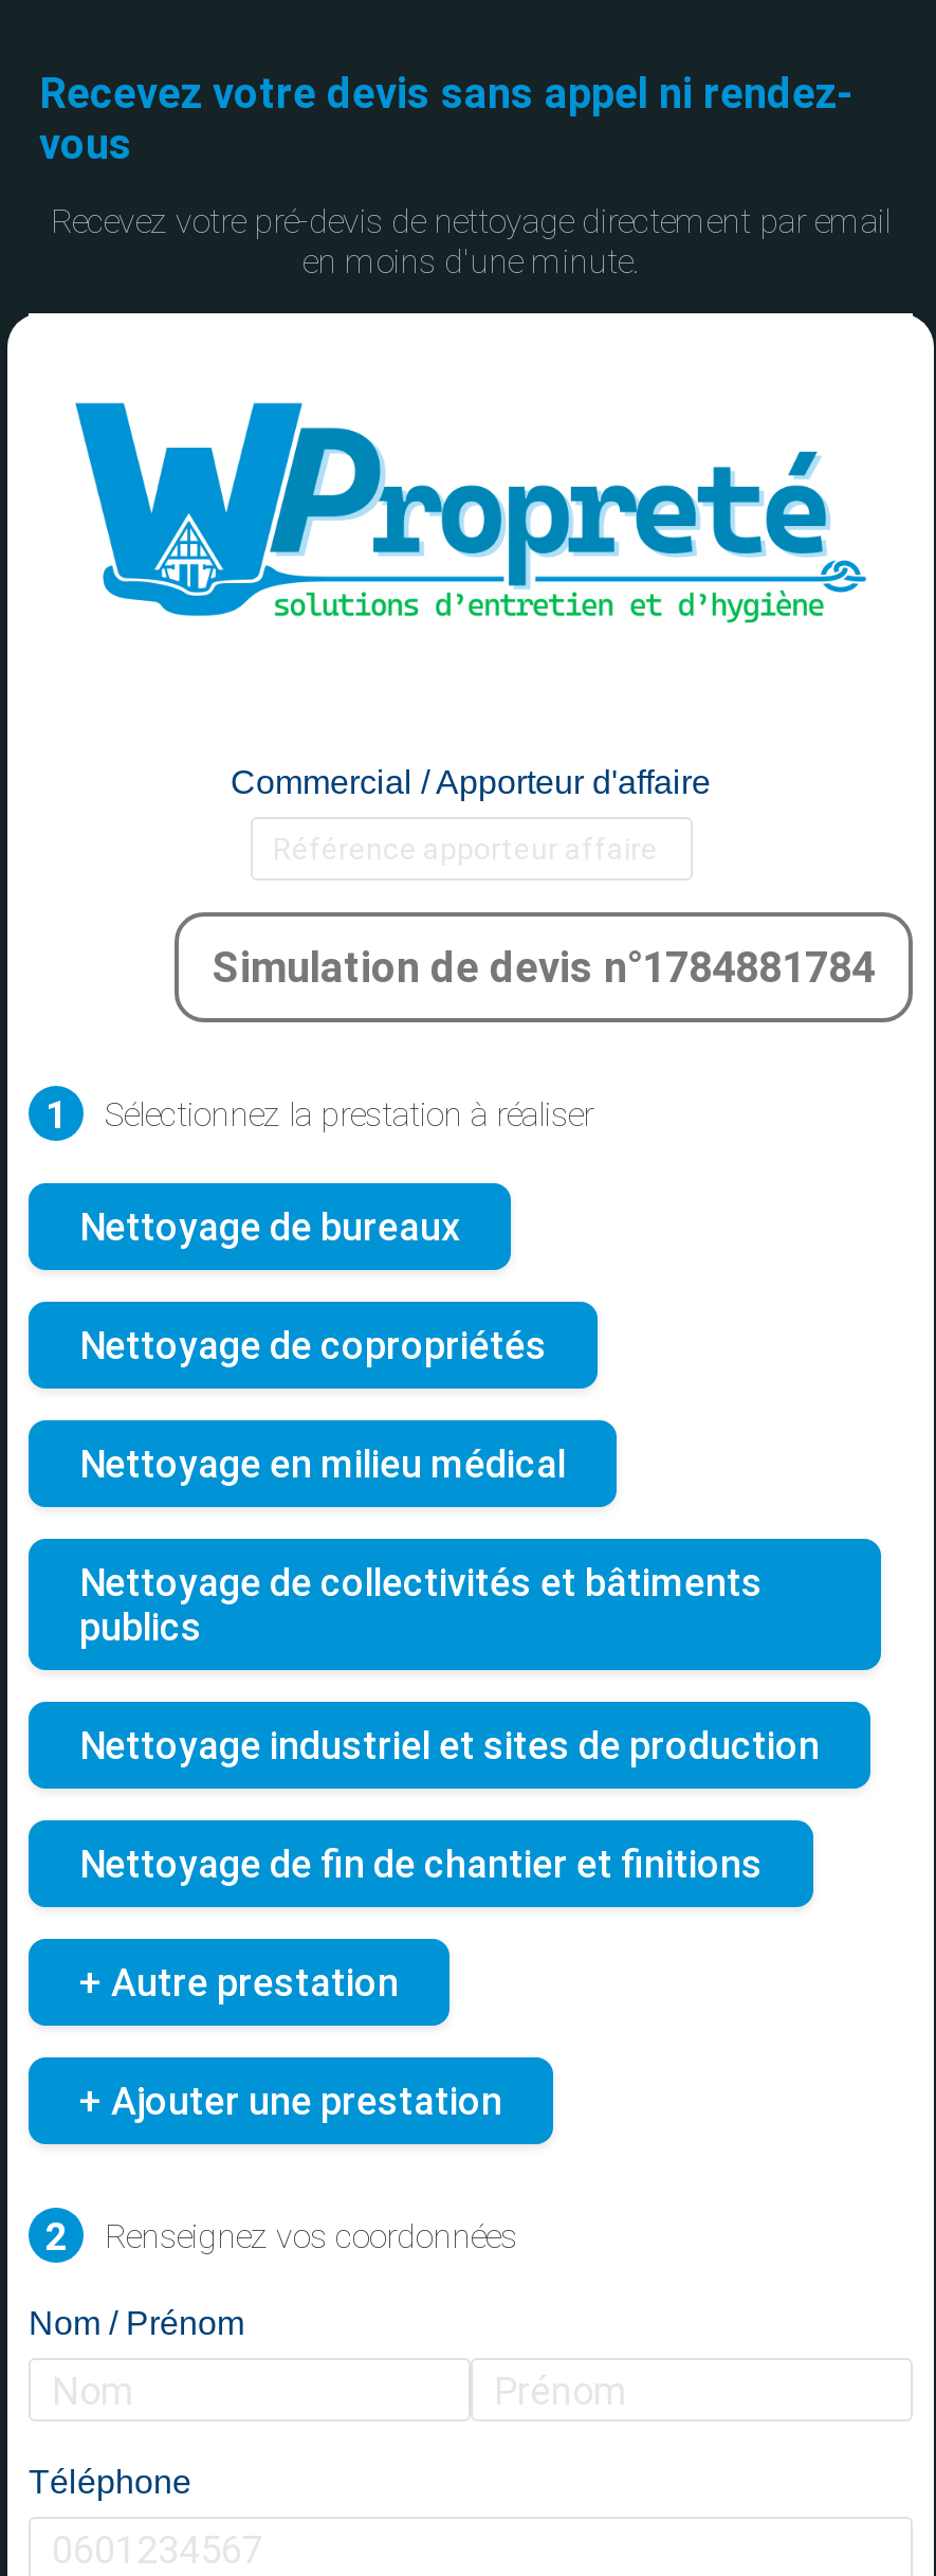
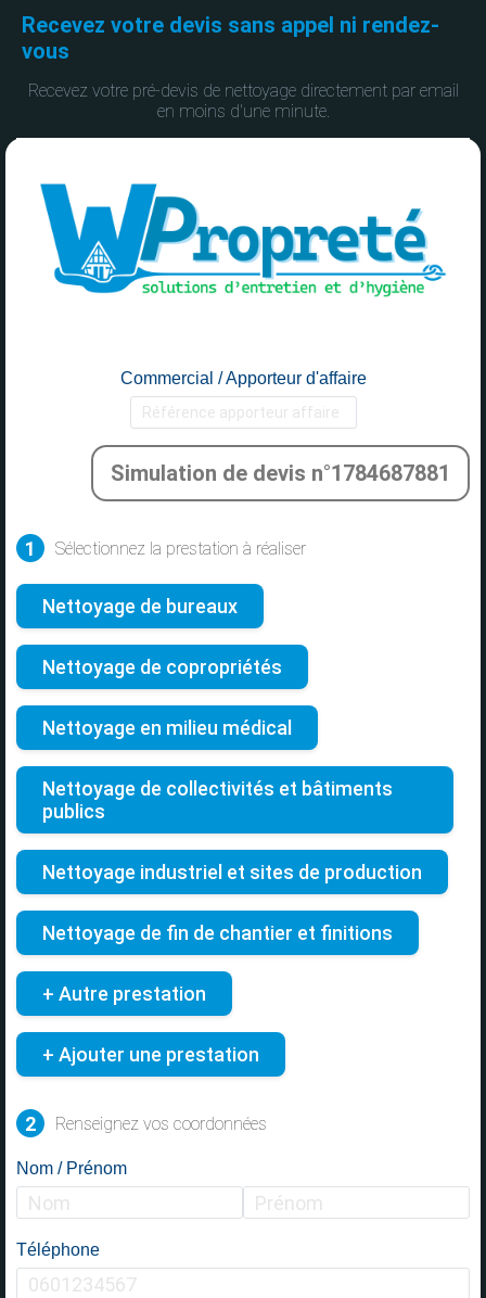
[213,943,875,993] Simulation de devis n°1784881784 -> [111,460,450,487] Simulation de devis n°1784687881

